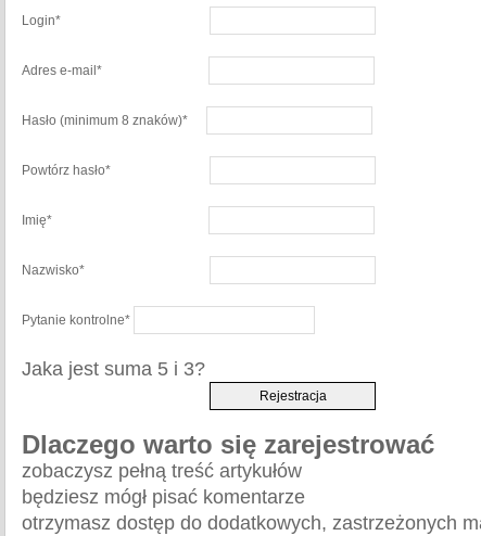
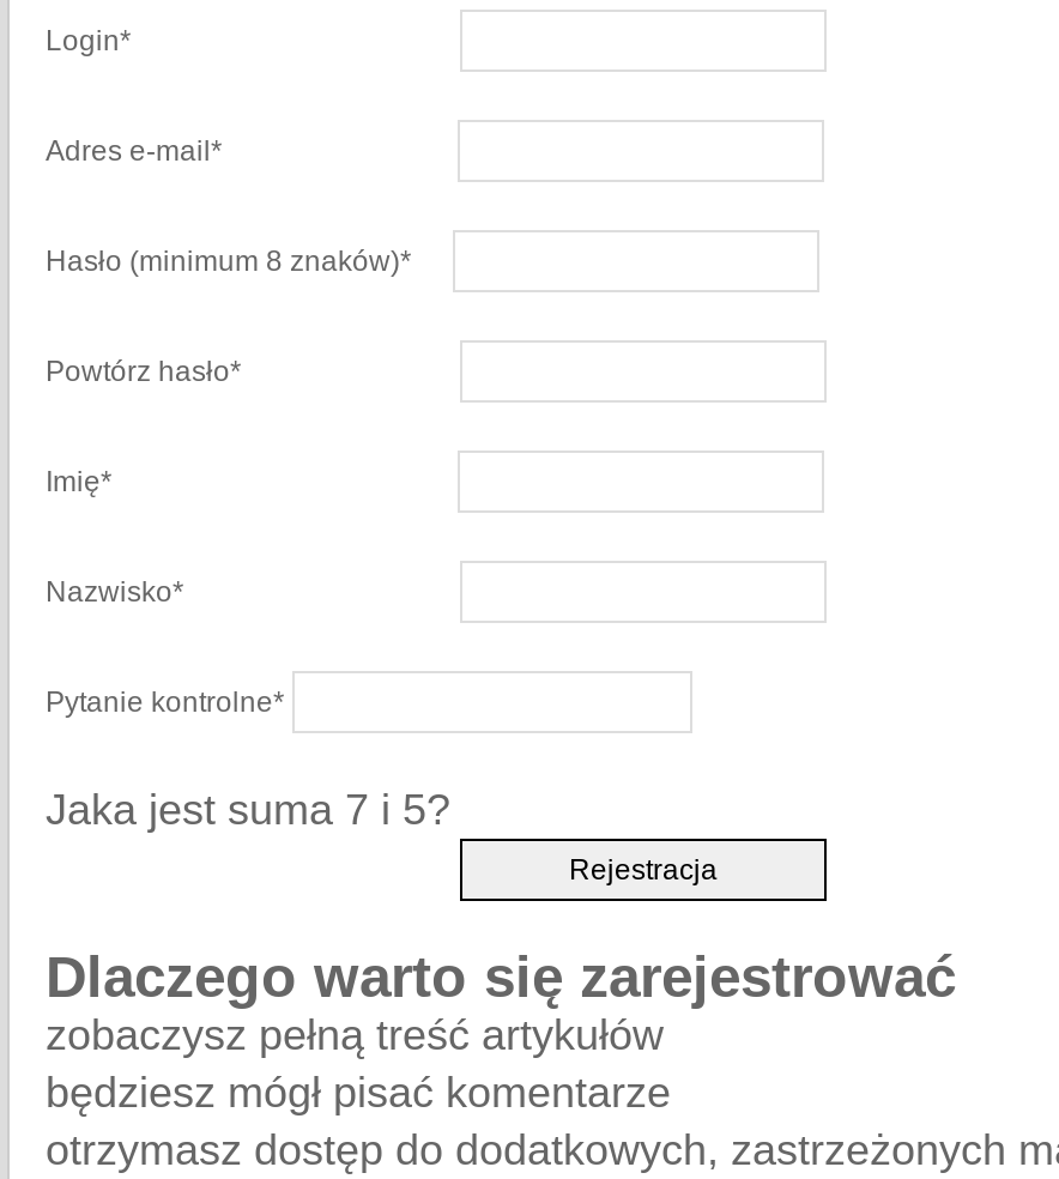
[22,358,205,380] Jaka jest suma 5 i 3? -> [46,786,450,834] Jaka jest suma 7 i 5?

